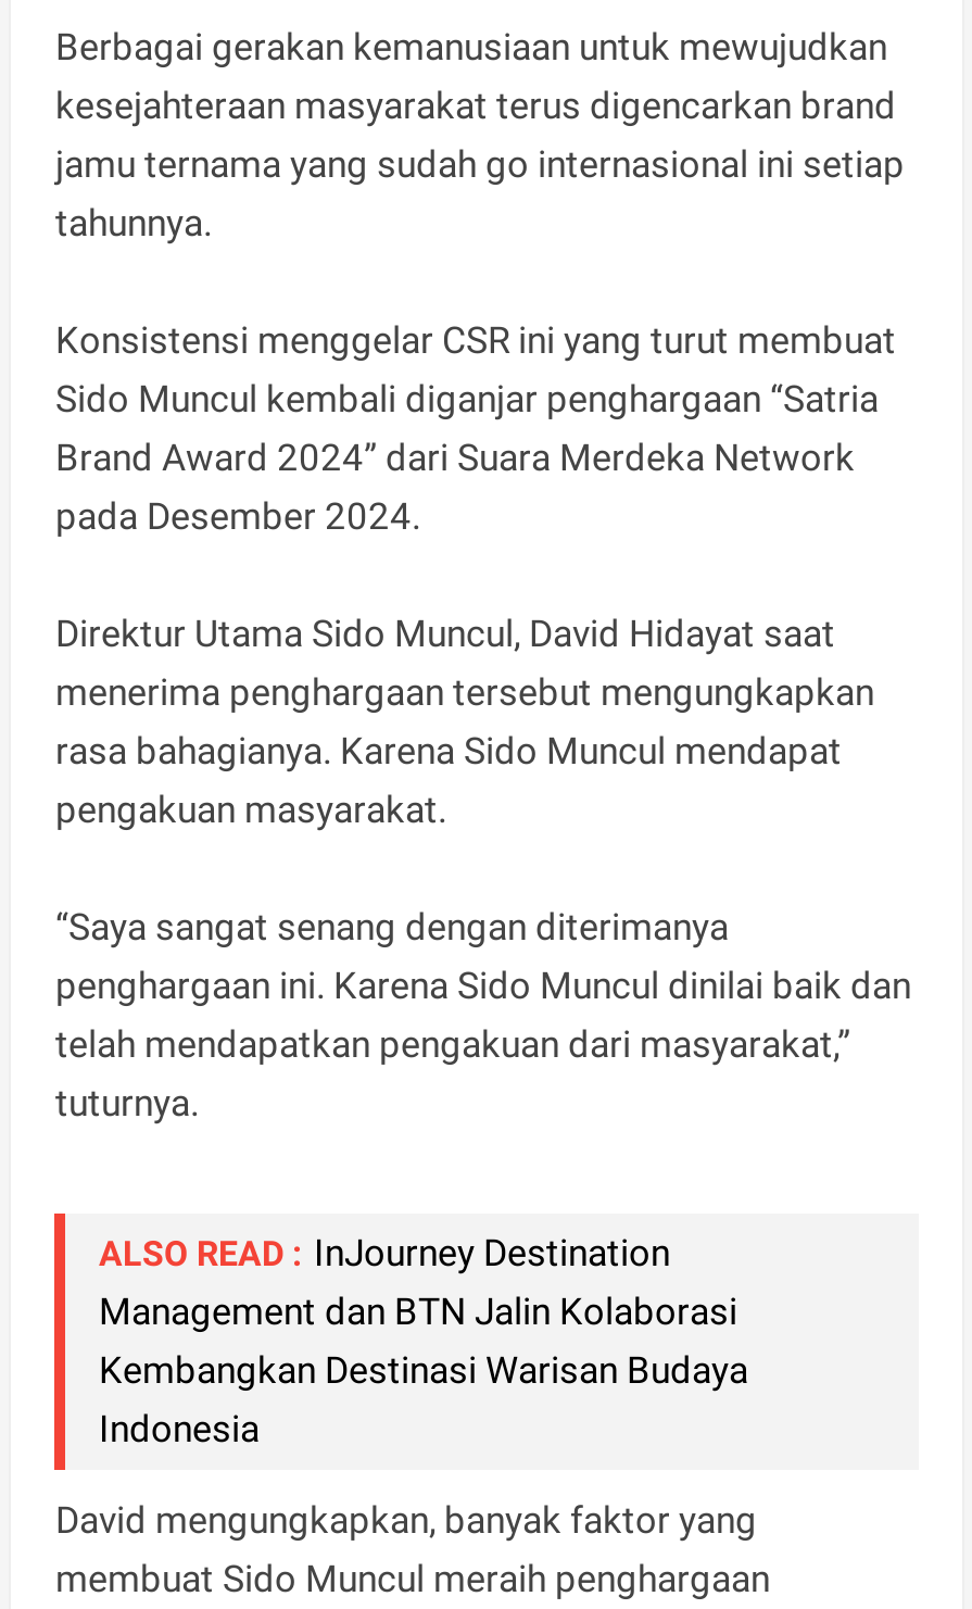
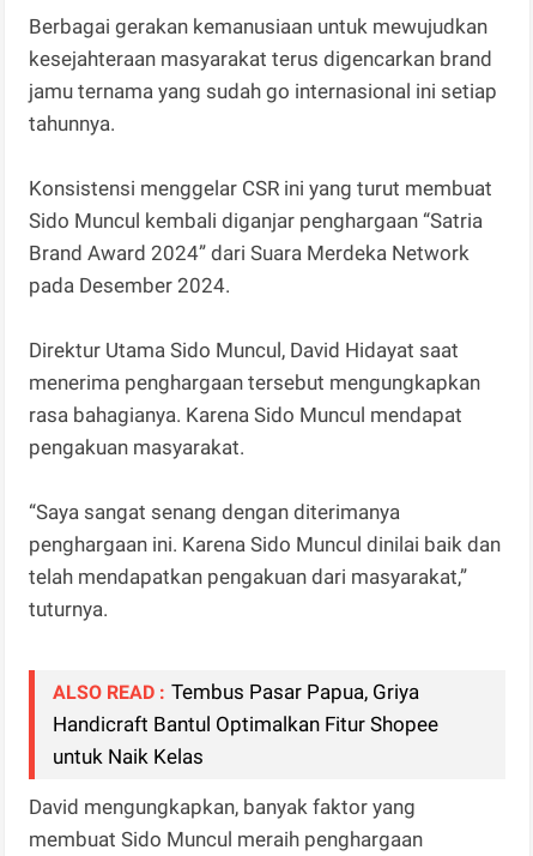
[99,1231,748,1451] ALSO READ : InJourney Destination | Management dan BTN Jalin Kolaborasi | Kembangkan Destinasi Warisan Budaya | Indonesia -> [53,680,439,769] ALSO READ : Tembus Pasar Papua, Griya | Handicraft Bantul Optimalkan Fitur Shopee | untuk Naik Kelas

